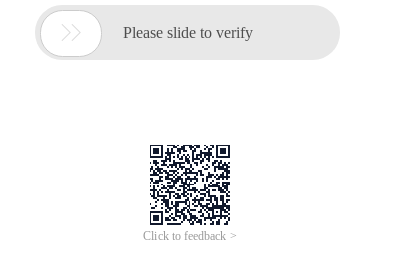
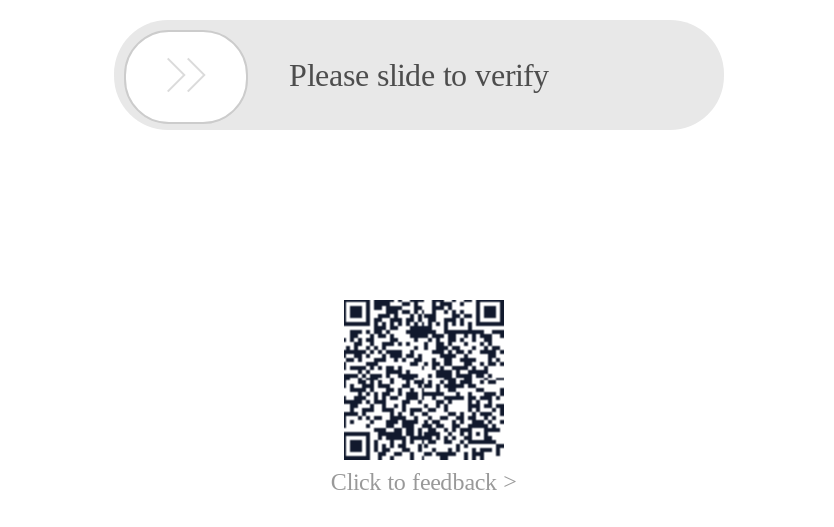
[150,144,231,226] [image] -> [344,298,504,462] [image]

